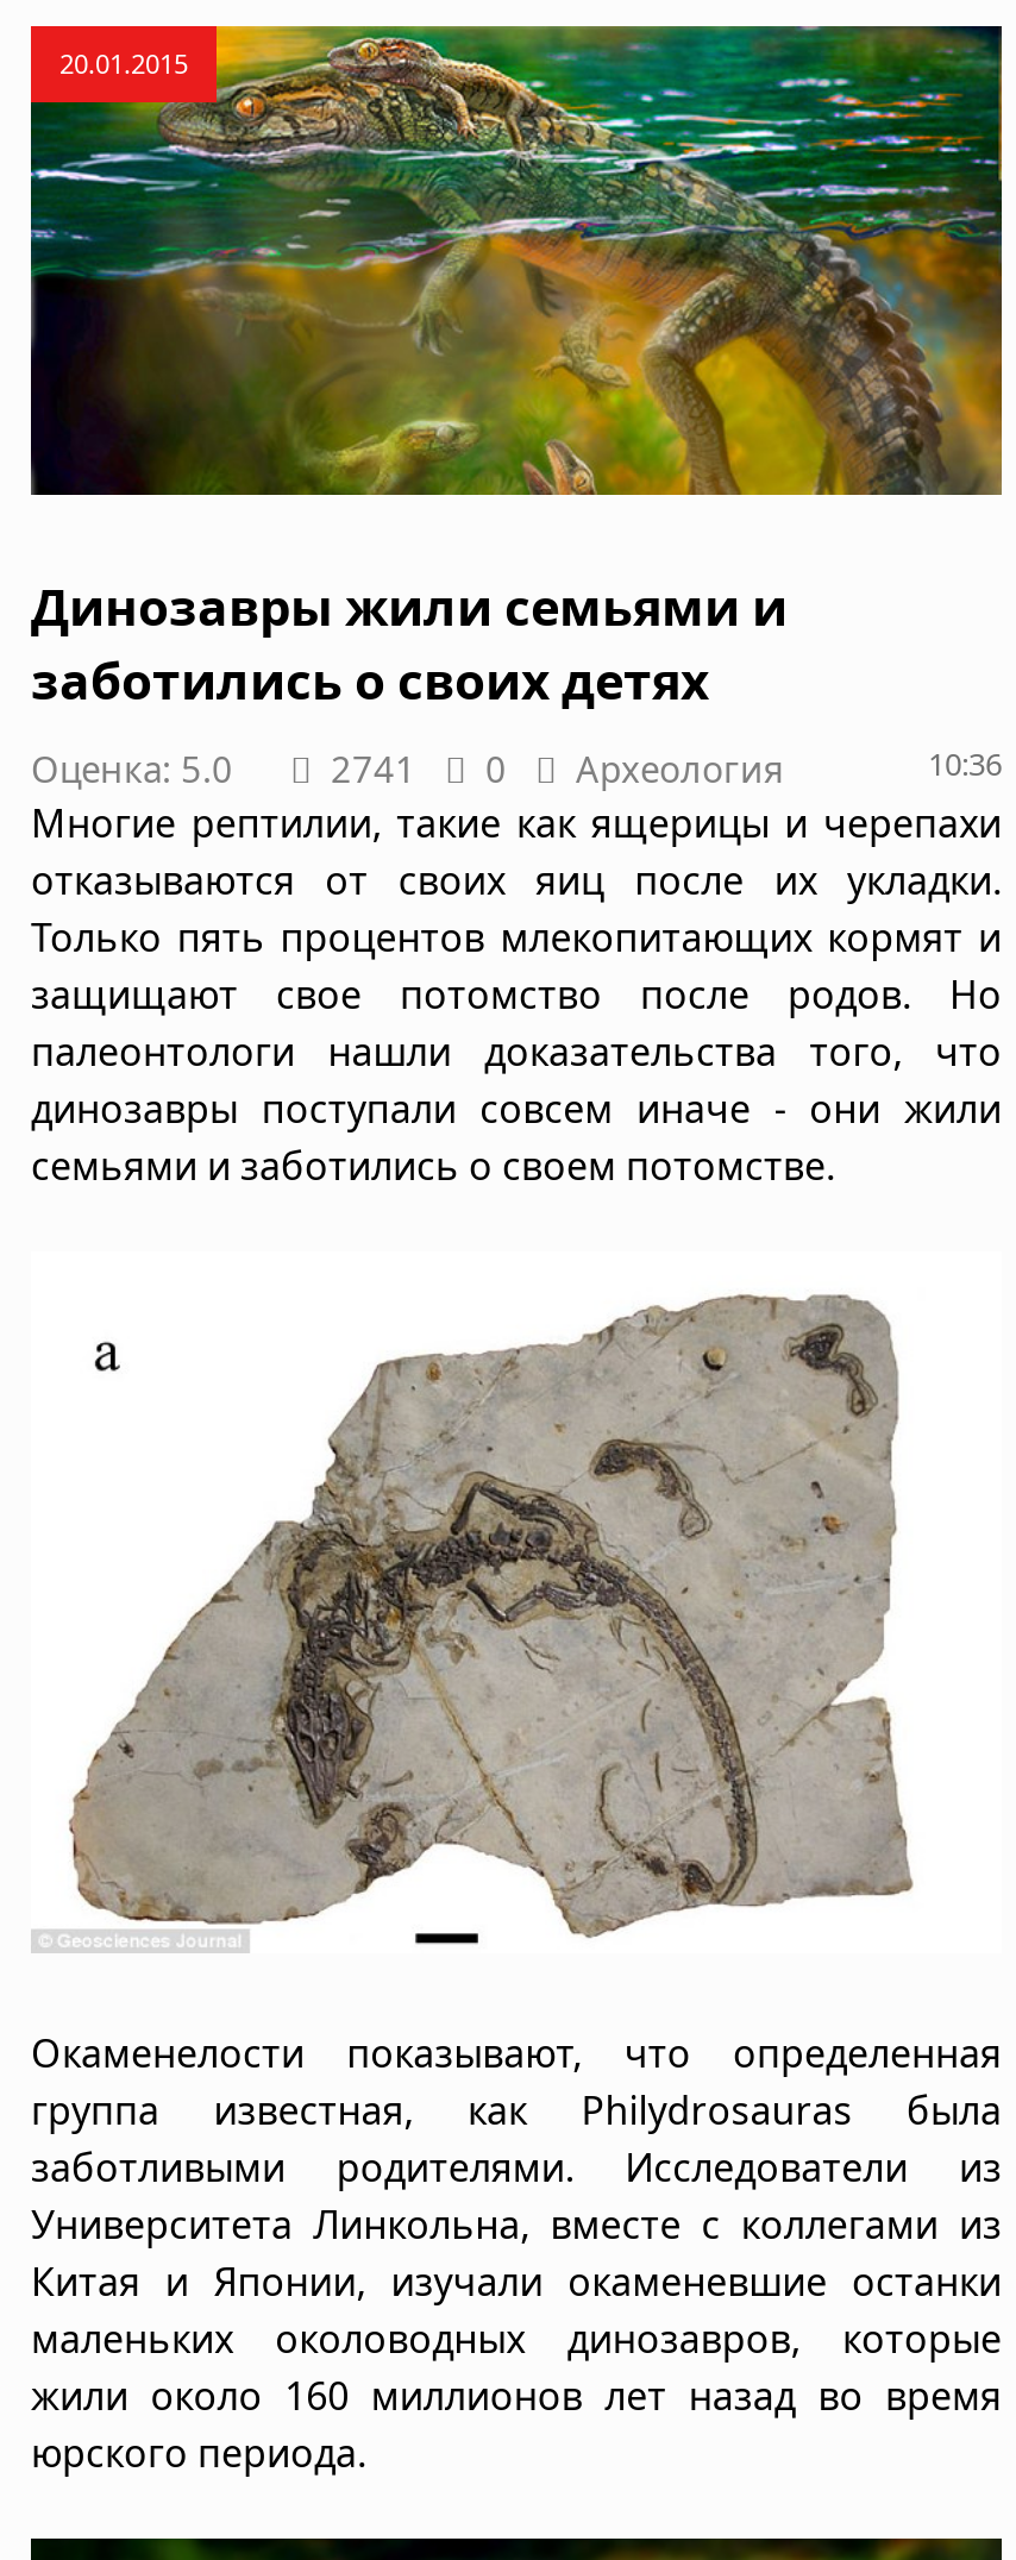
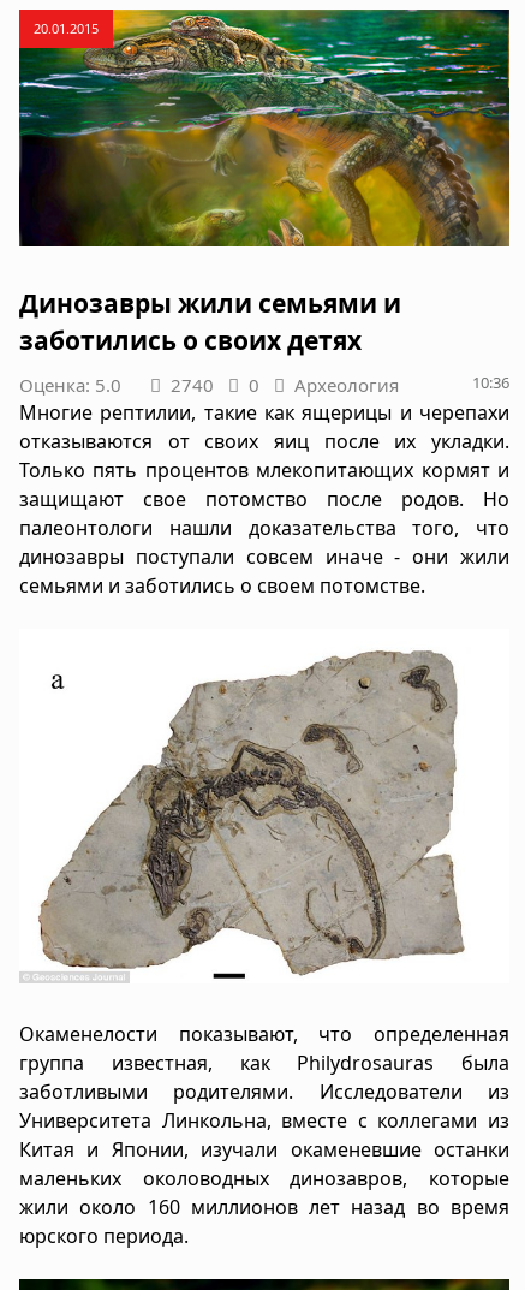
[31,745,783,793] Оценка: 5.0 2741 0 Археология -> [19,373,399,397] Оценка: 5.0 2740 0 Археология

